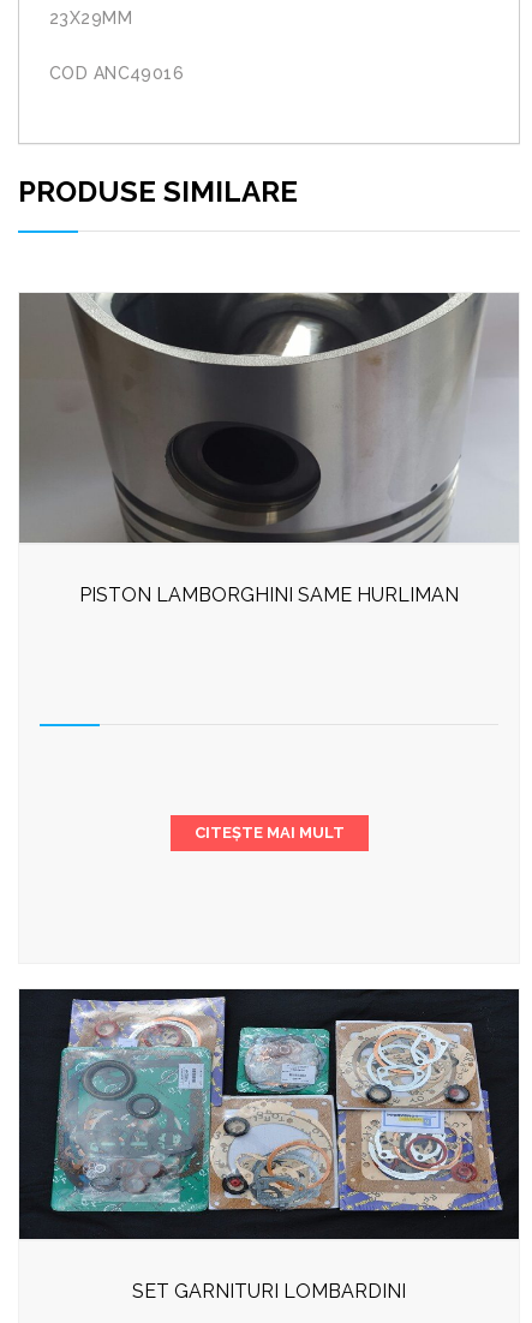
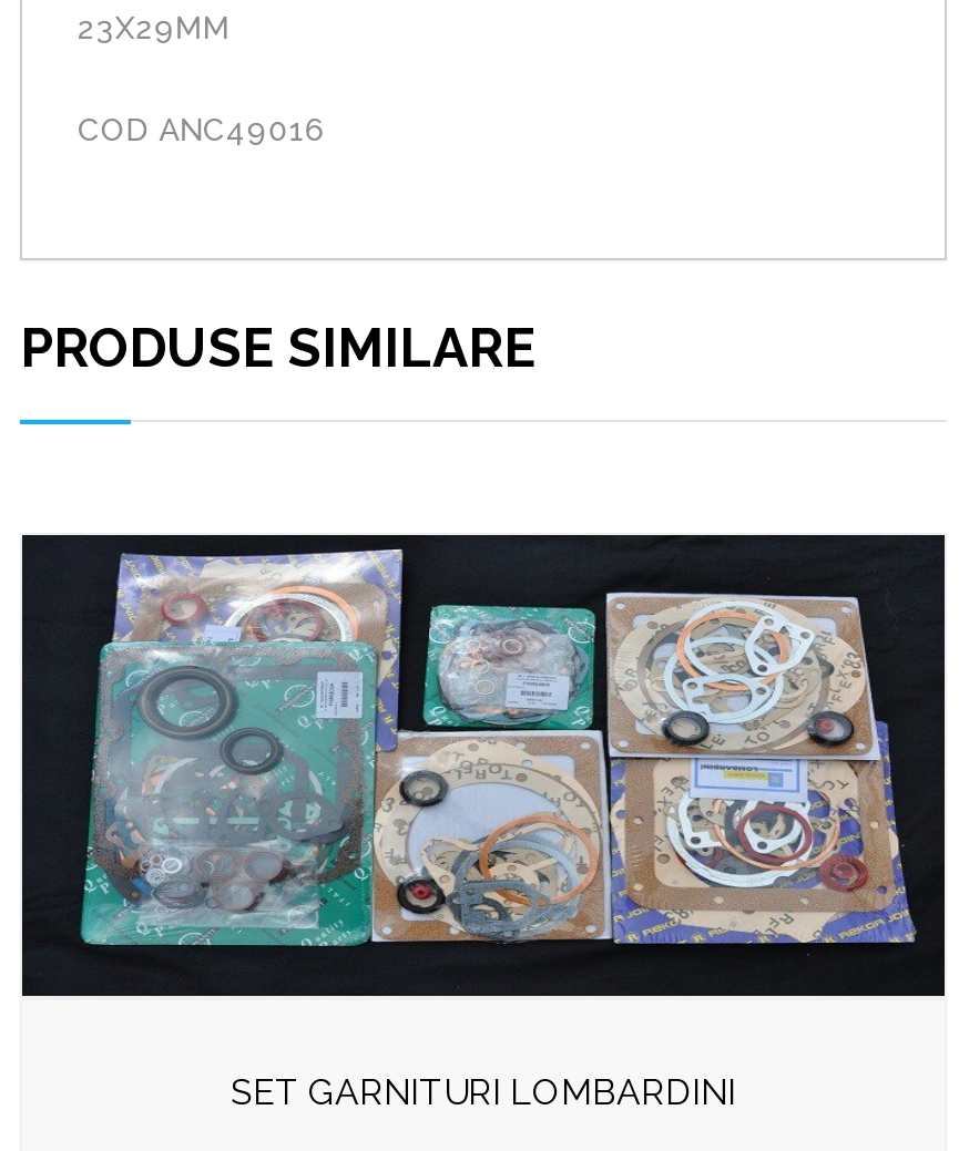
[19,292,519,606] [image] | PISTON LAMBORGHINI SAME HURLIMAN -> none
[194,823,344,841] CITEȘTE MAI MULT -> none

